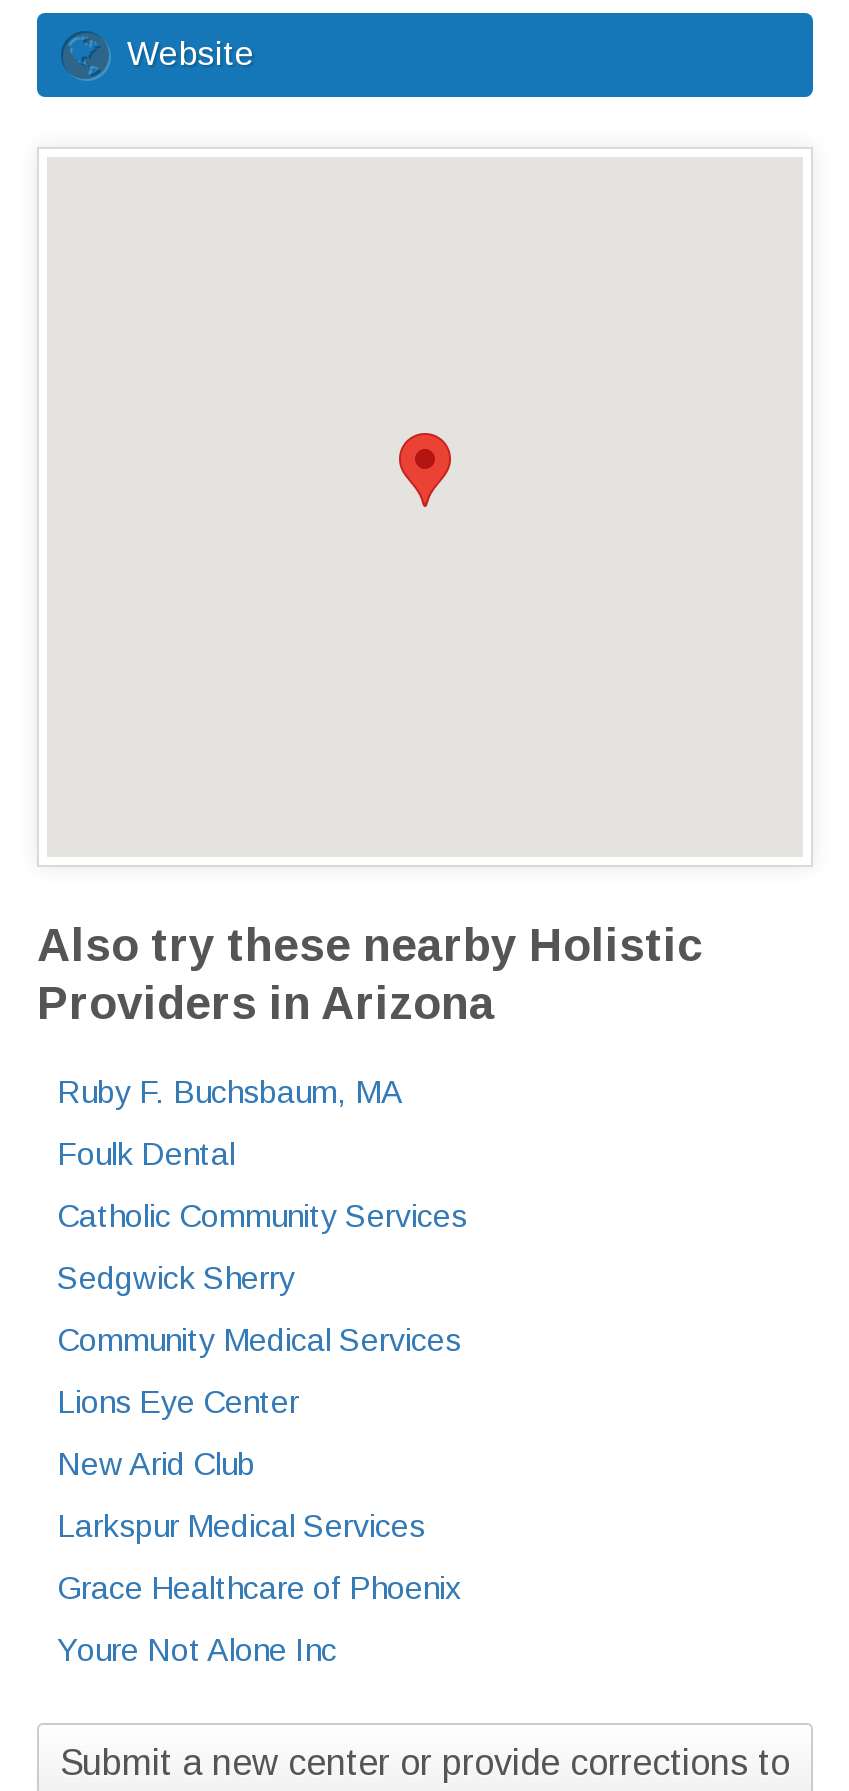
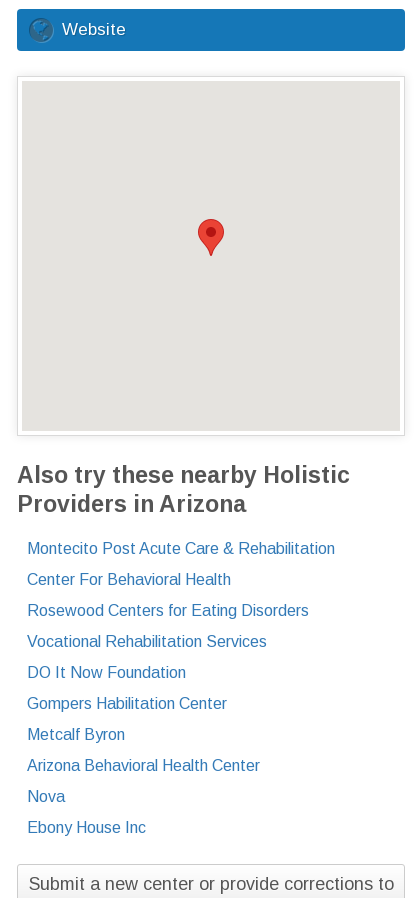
[57,1075,403,1109] Ruby F. Buchsbaum, MA -> [27,540,335,557] Montecito Post Acute Care & Rehabilitation
[57,1137,235,1171] Foulk Dental -> [27,571,231,588] Center For Behavioral Health
[57,1199,467,1233] Catholic Community Services -> [27,602,309,619] Rosewood Centers for Eating Disorders
[57,1261,295,1295] Sedgwick Sherry -> [27,633,267,650] Vocational Rehabilitation Services
[57,1323,461,1357] Community Medical Services -> [27,664,186,681] DO It Now Foundation
[57,1385,299,1419] Lions Eye Center -> [27,695,227,712] Gompers Habilitation Center
[57,1447,255,1481] New Arid Club -> [27,726,125,743] Metcalf Byron
[57,1509,425,1543] Larkspur Medical Services -> [27,757,260,774] Arizona Behavioral Health Center
[57,1571,461,1605] Grace Healthcare of Phoenix -> [27,788,65,805] Nova
[57,1633,337,1667] Youre Not Alone Inc -> [27,819,146,836] Ebony House Inc

